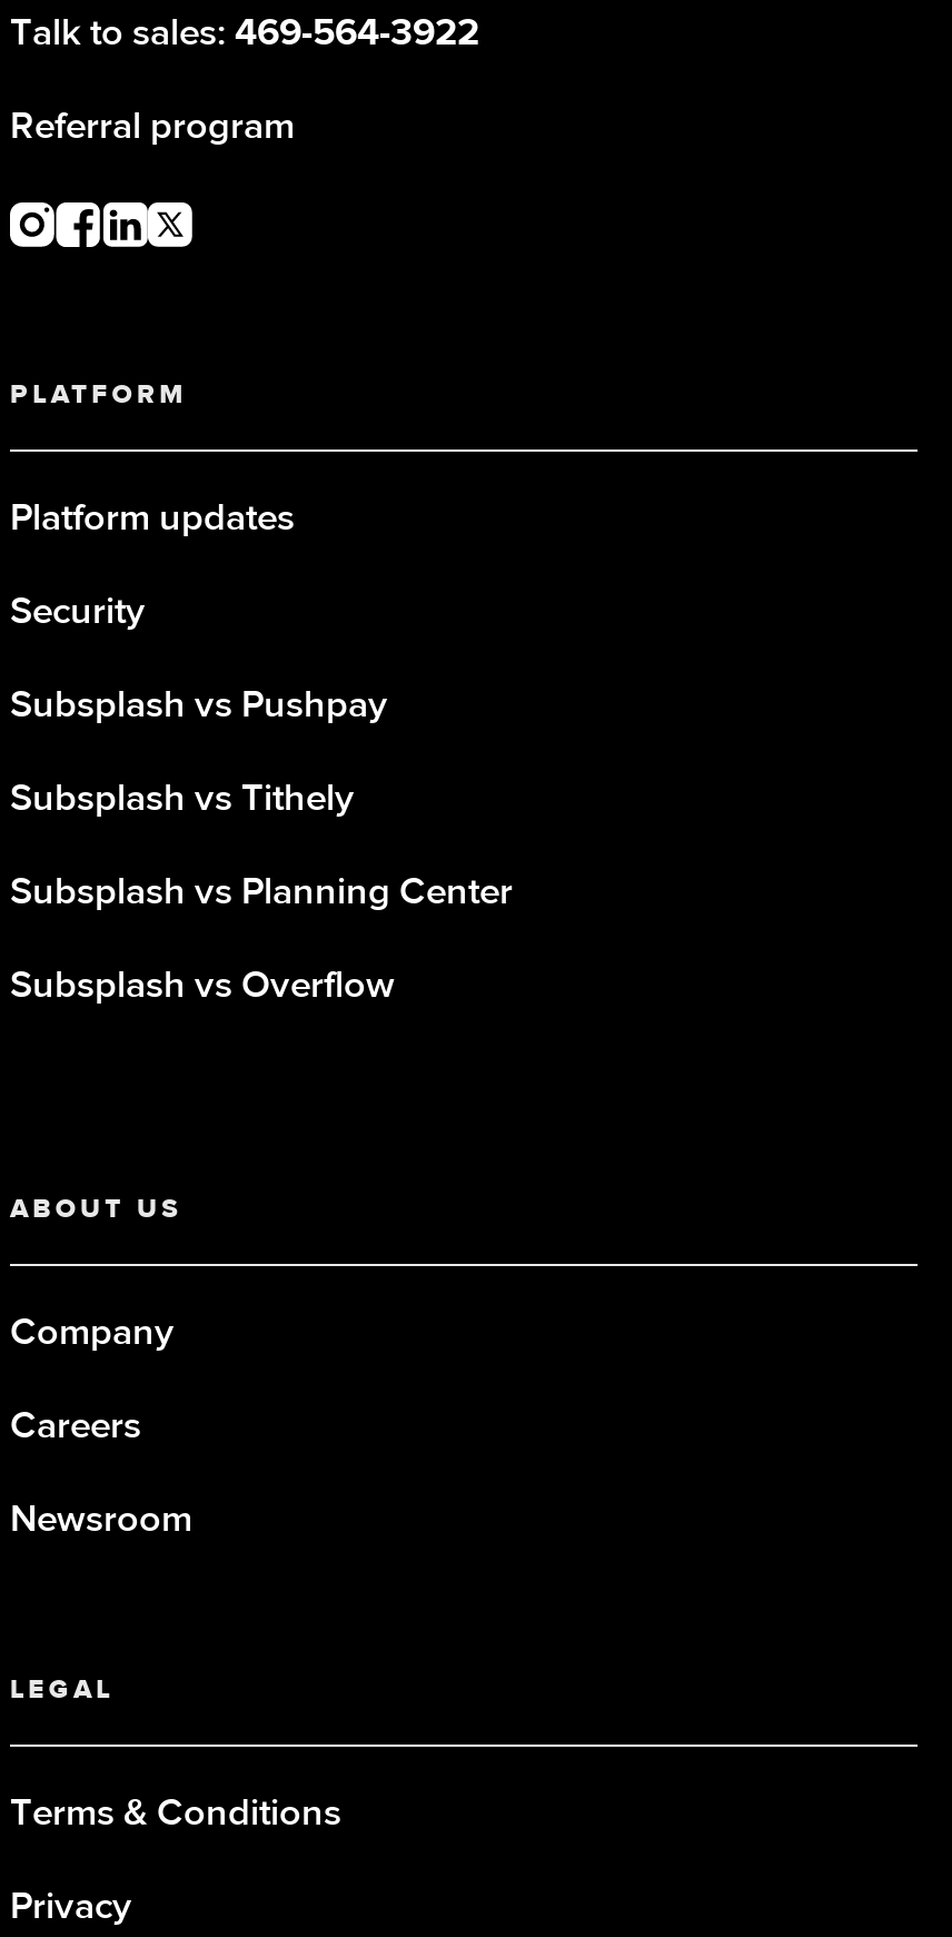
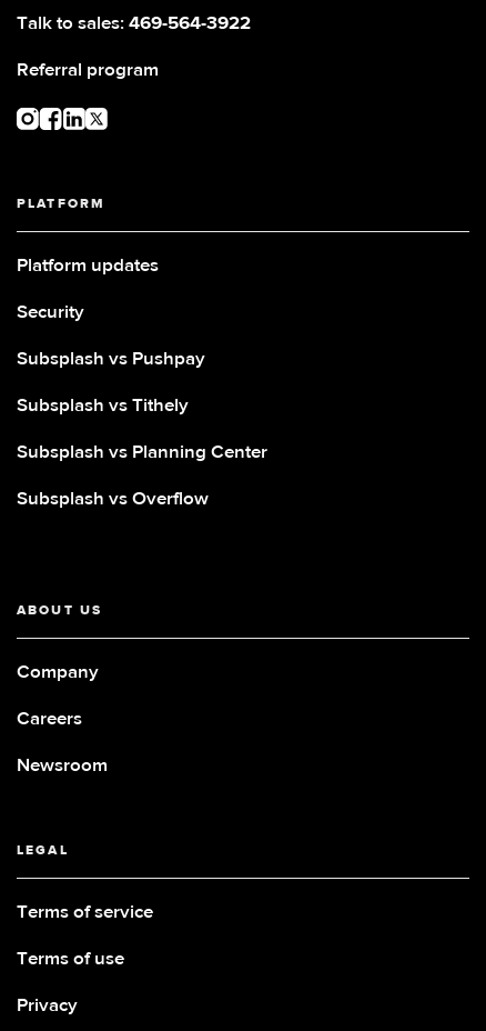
[10,1796,341,1834] Terms & Conditions -> [17,903,153,969] Terms of service | Terms of use

